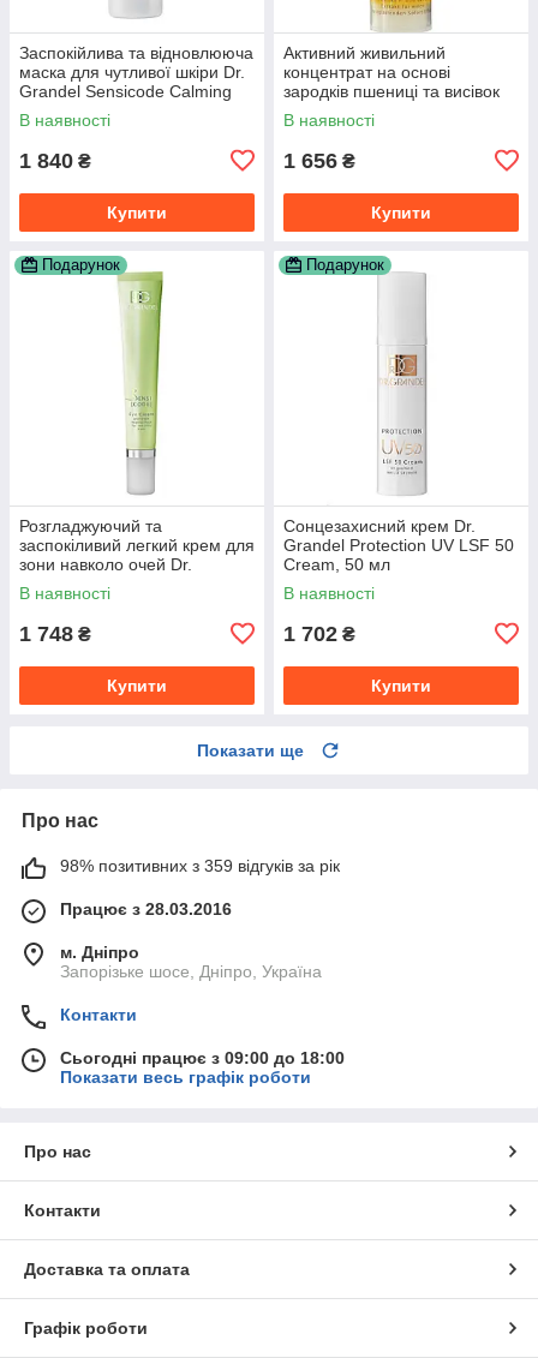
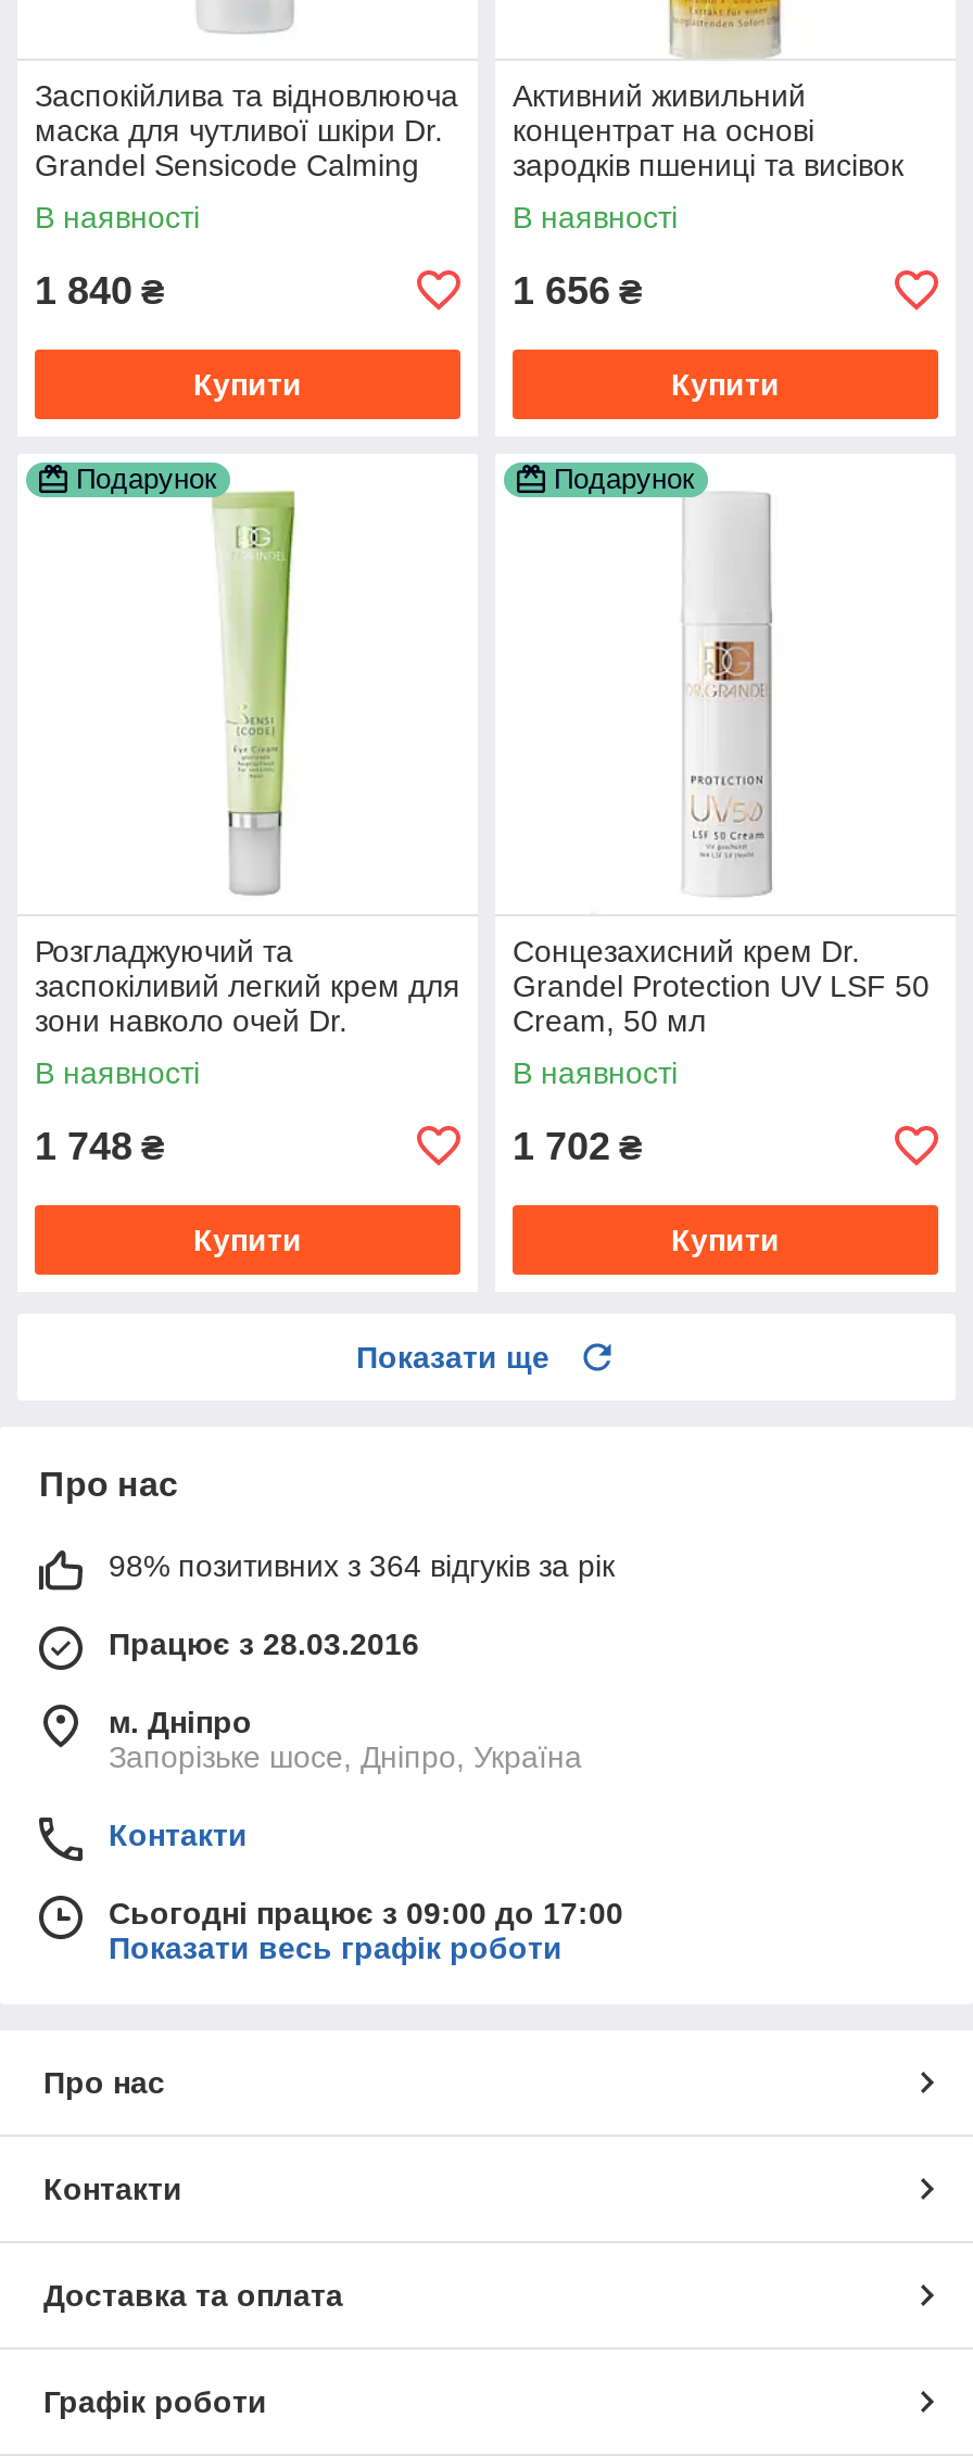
[60,856,340,875] 98% позитивних з 359 відгуків за рік -> [109,1548,615,1583] 98% позитивних з 364 відгуків за рік
[60,1048,345,1067] Сьогодні працює з 09:00 до 18:00 -> [109,1895,623,1930] Сьогодні працює з 09:00 до 17:00

